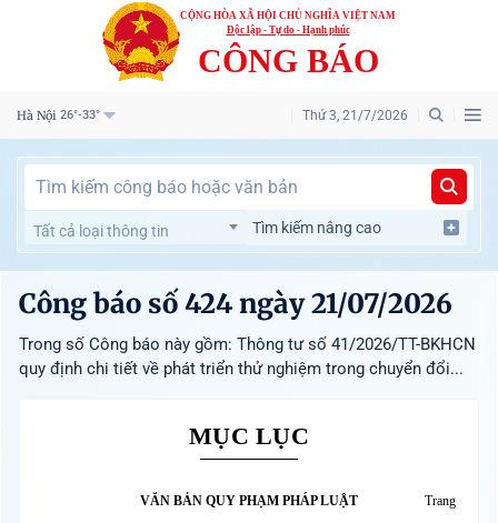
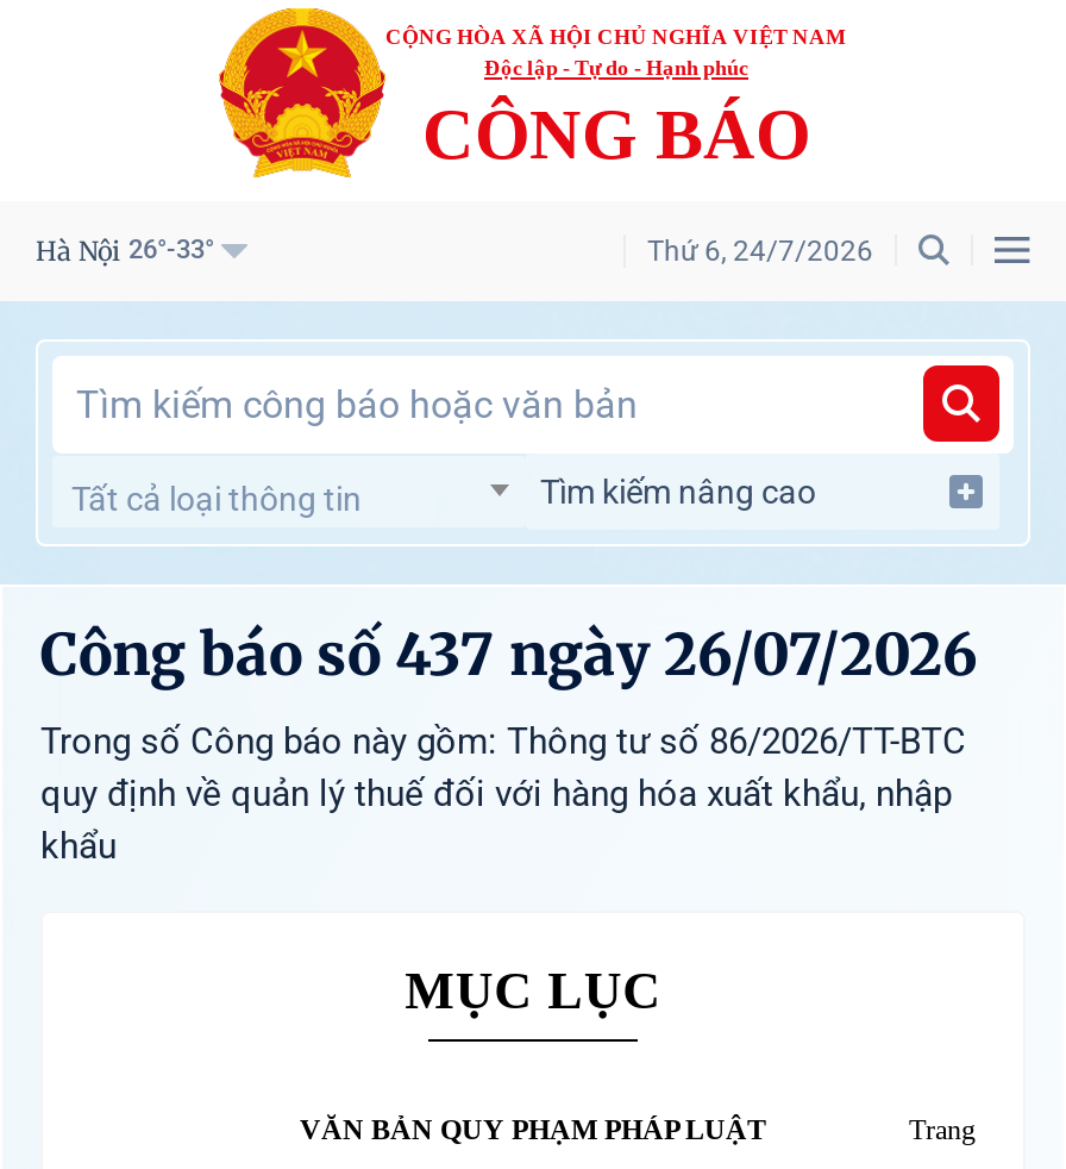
[302,107,408,123] Thứ 3, 21/7/2026 -> [647,233,873,267] Thứ 6, 24/7/2026
[19,286,476,378] Công báo số 424 ngày 21/07/2026 | Trong số Công báo này gồm: Thông tư số 41/2026/TT-BKHCN | quy định chi tiết về phát triển thử nghiệm trong chuyển đổi... -> [40,617,978,867] Công báo số 437 ngày 26/07/2026 | Trong số Công báo này gồm: Thông tư số 86/2026/TT-BTC | quy định về quản lý thuế đối với hàng hóa xuất khẩu, nhập | khẩu

